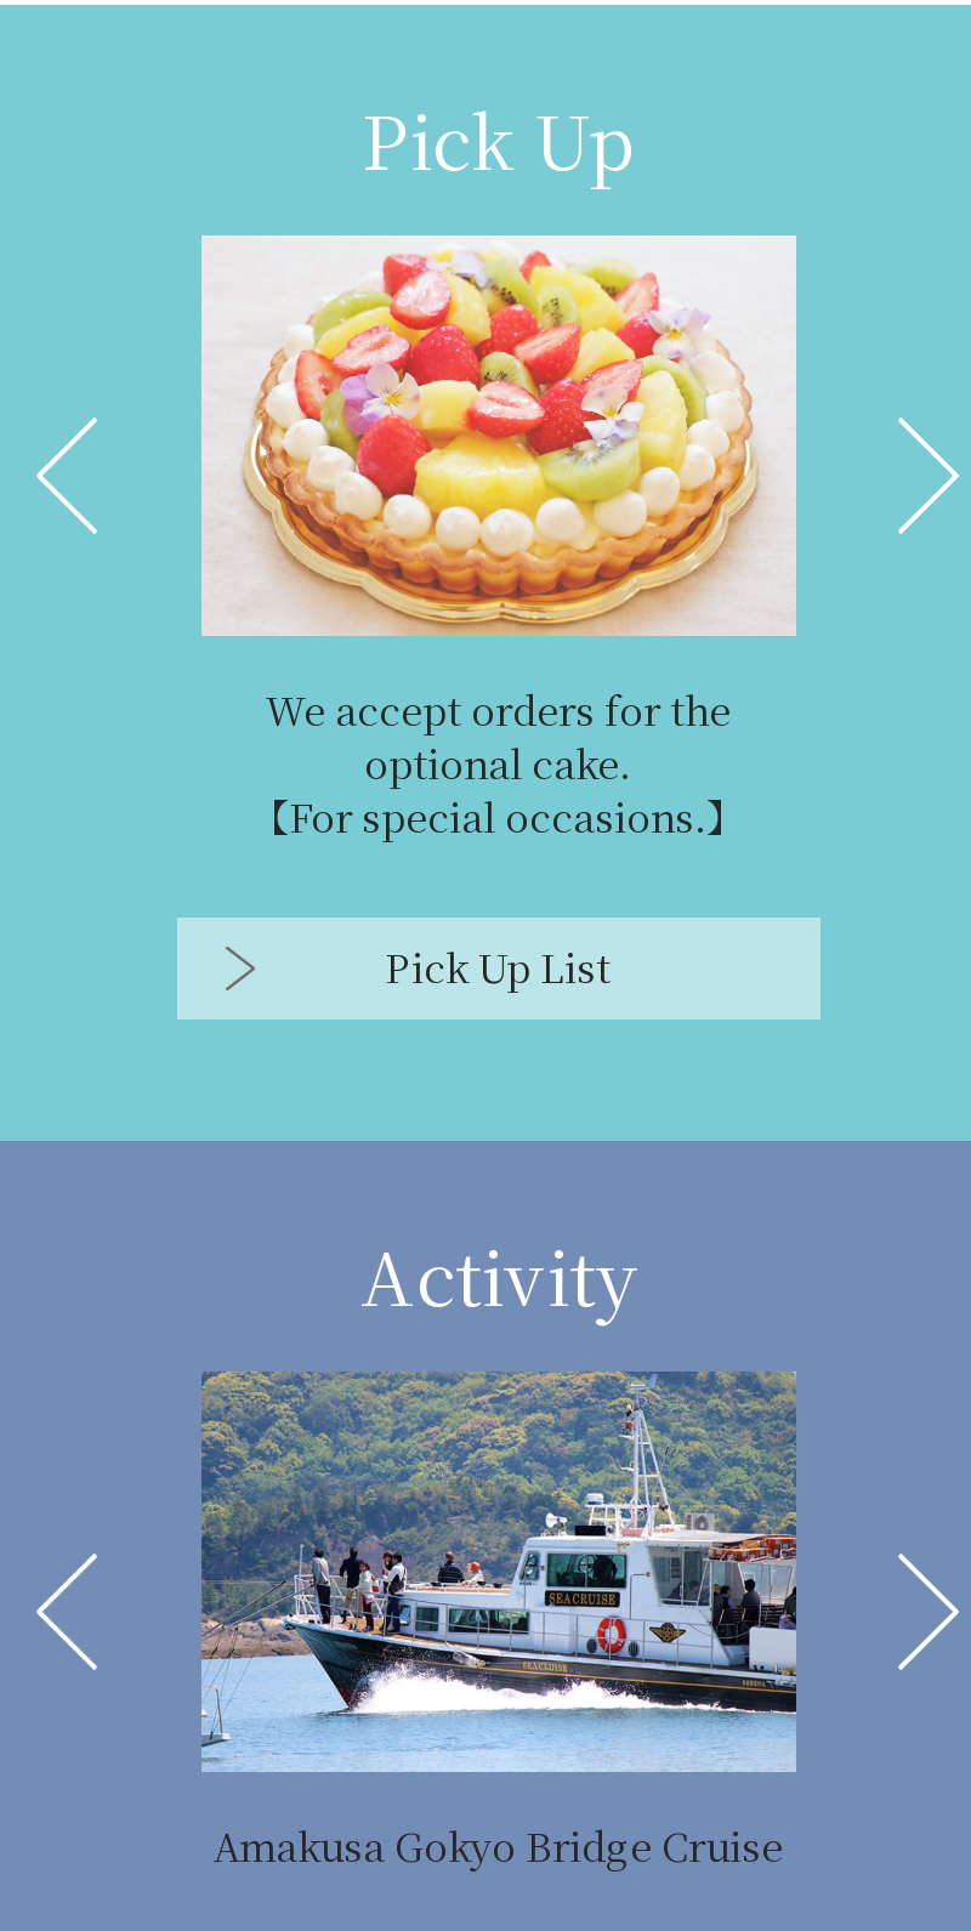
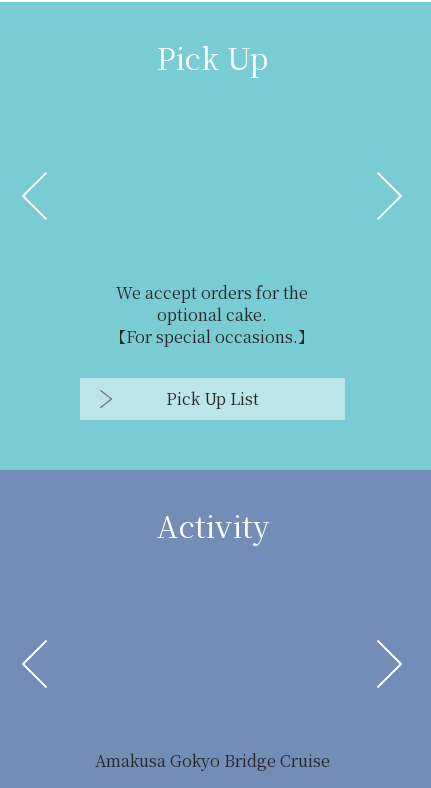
[199,233,799,638] [image] -> none
[199,1371,799,1774] [image] -> none

